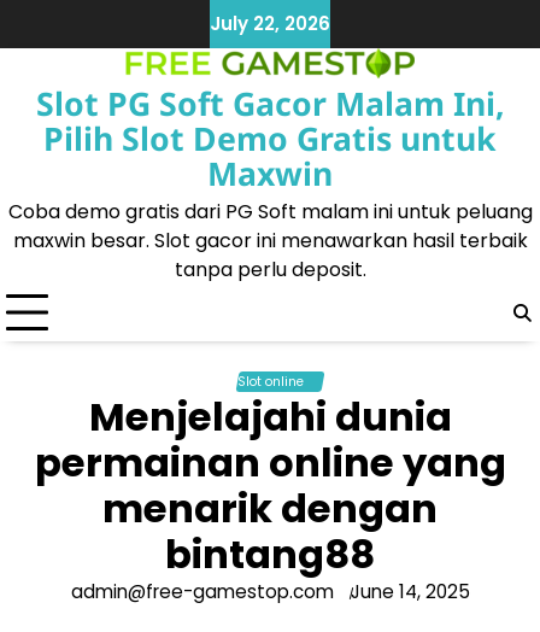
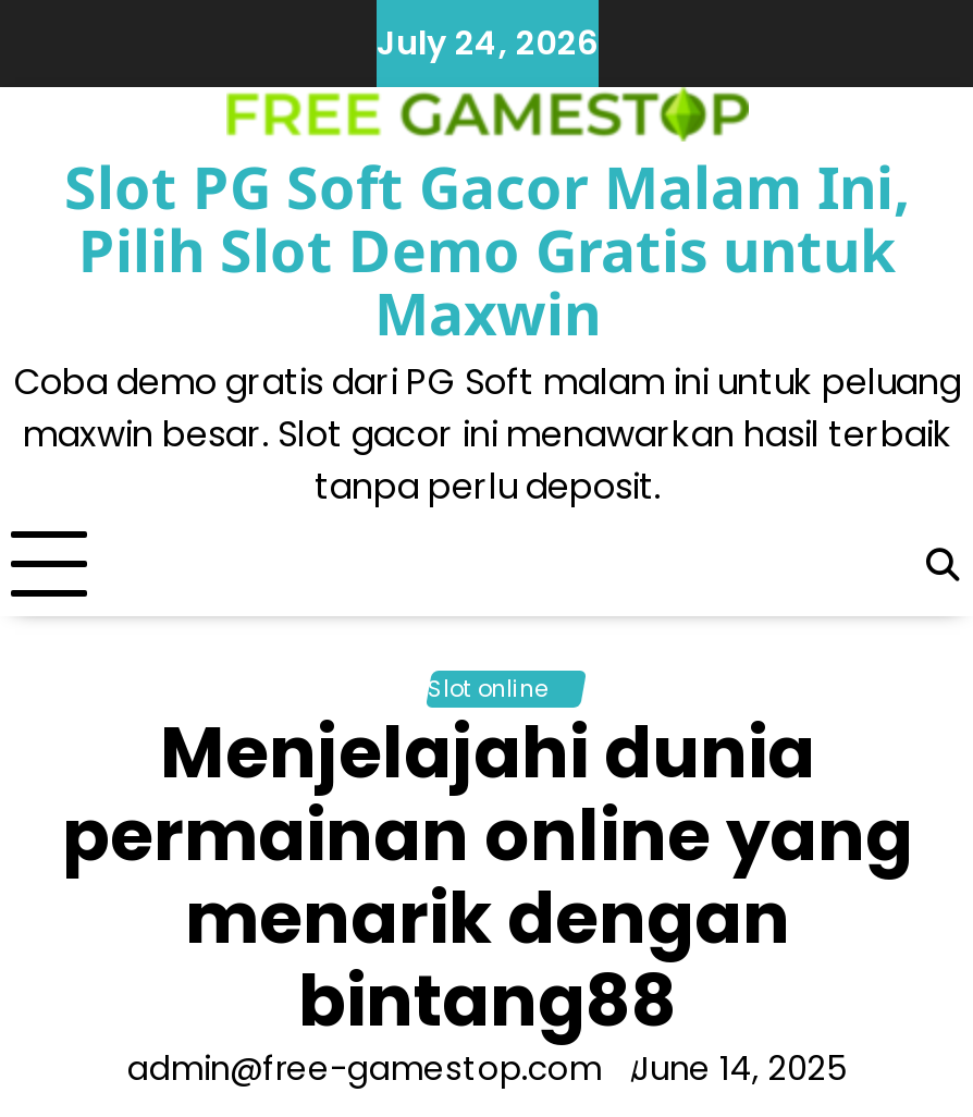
[210,11,330,36] July 22, 2026 -> [377,20,599,65] July 24, 2026

